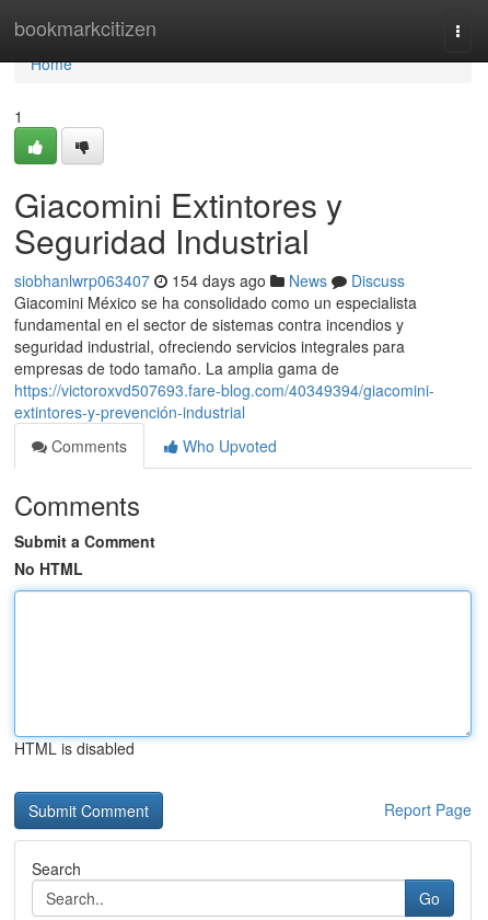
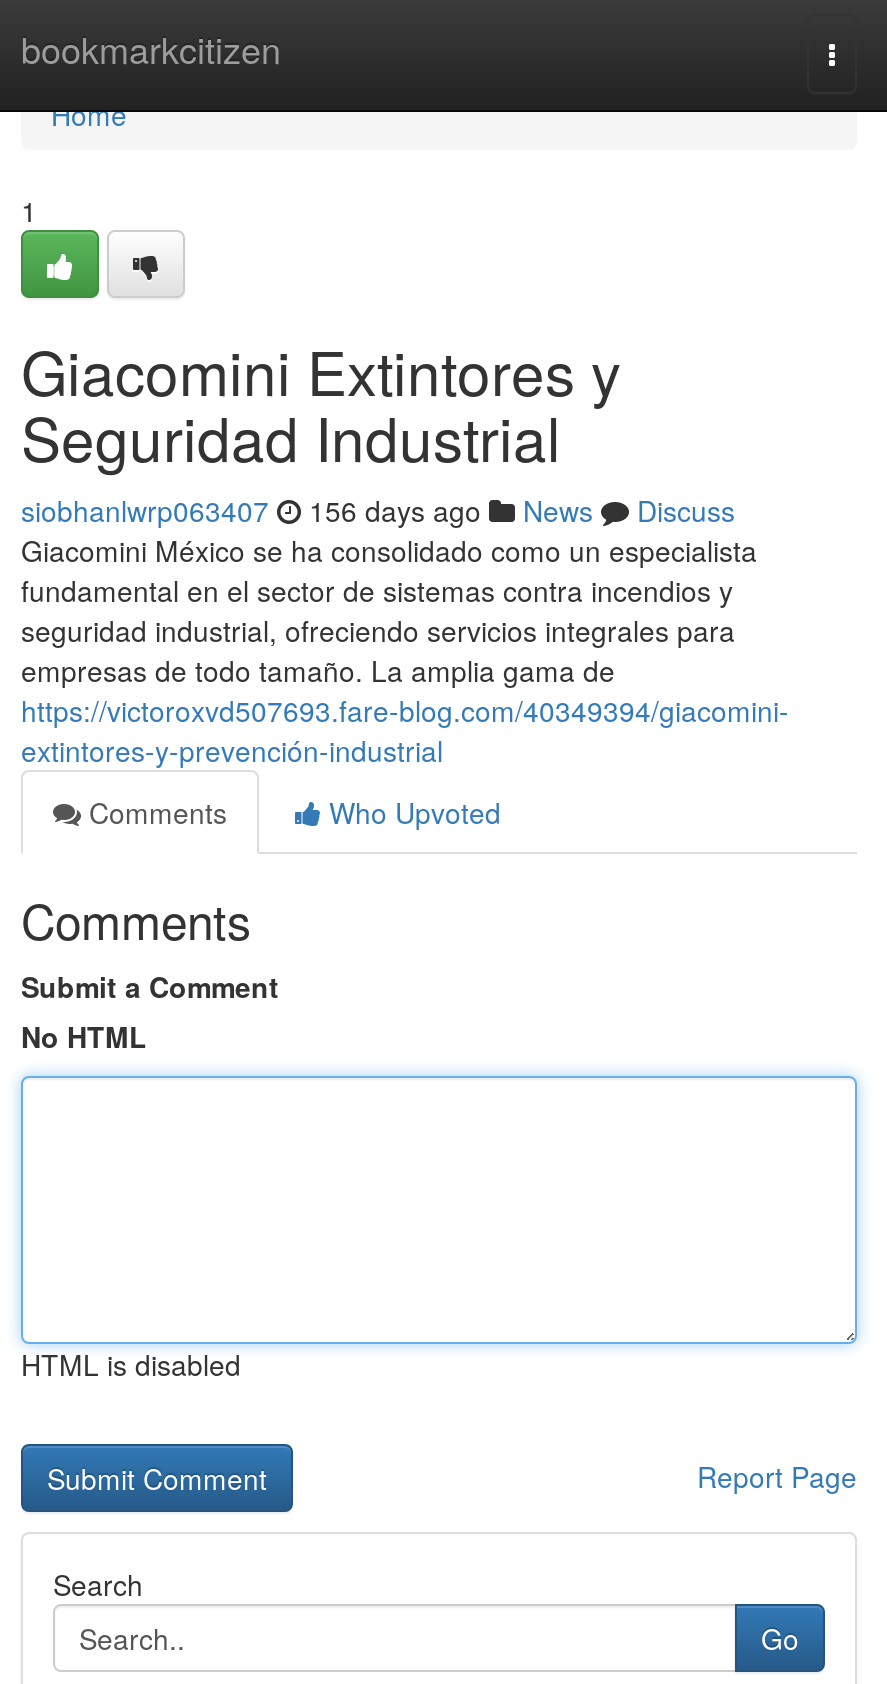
[14,269,405,291] siobhanlwrp063407 154 days ago News Discuss -> [21,490,735,530] siobhanlwrp063407 156 days ago News Discuss

